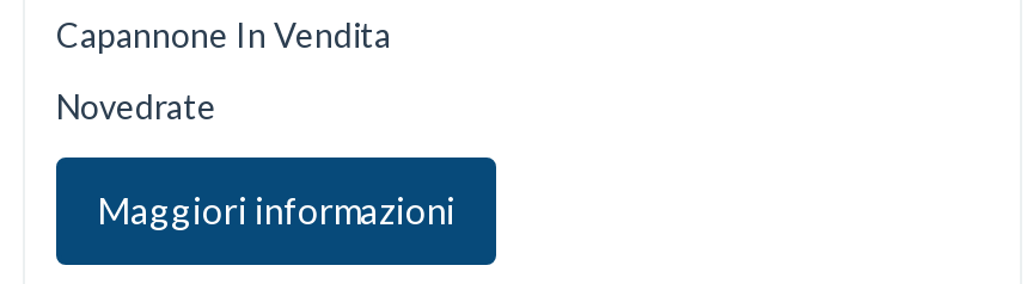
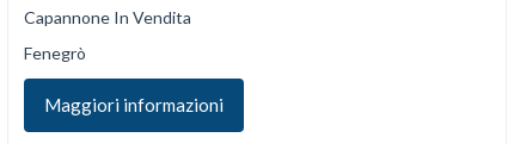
[56,86,216,126] Novedrate -> [24,43,86,63] Fenegrò

